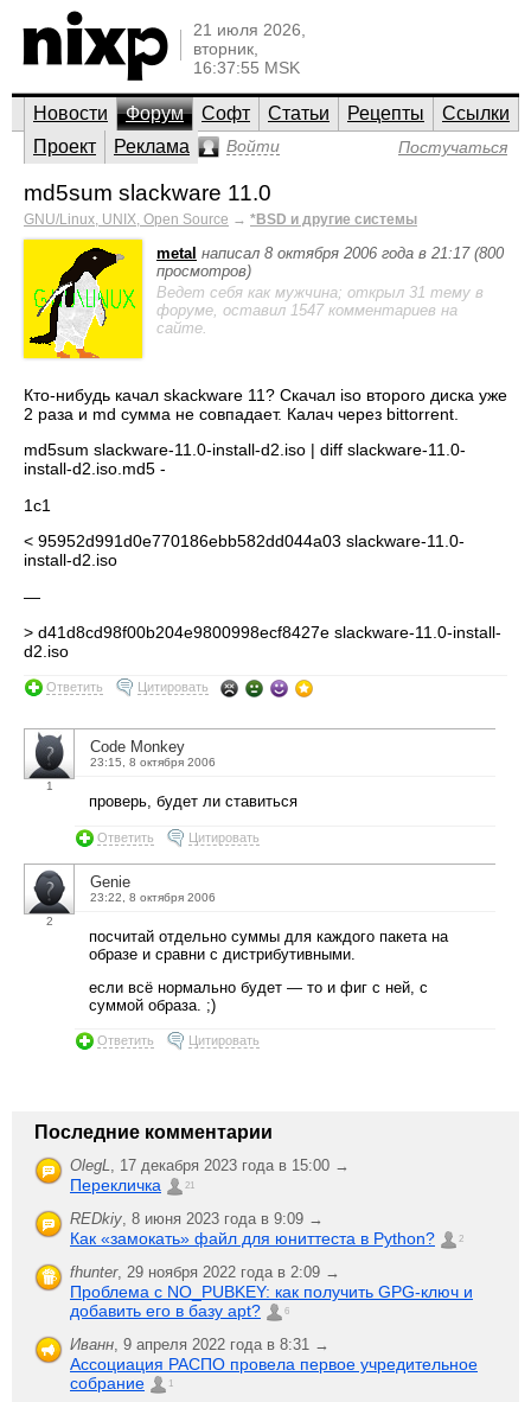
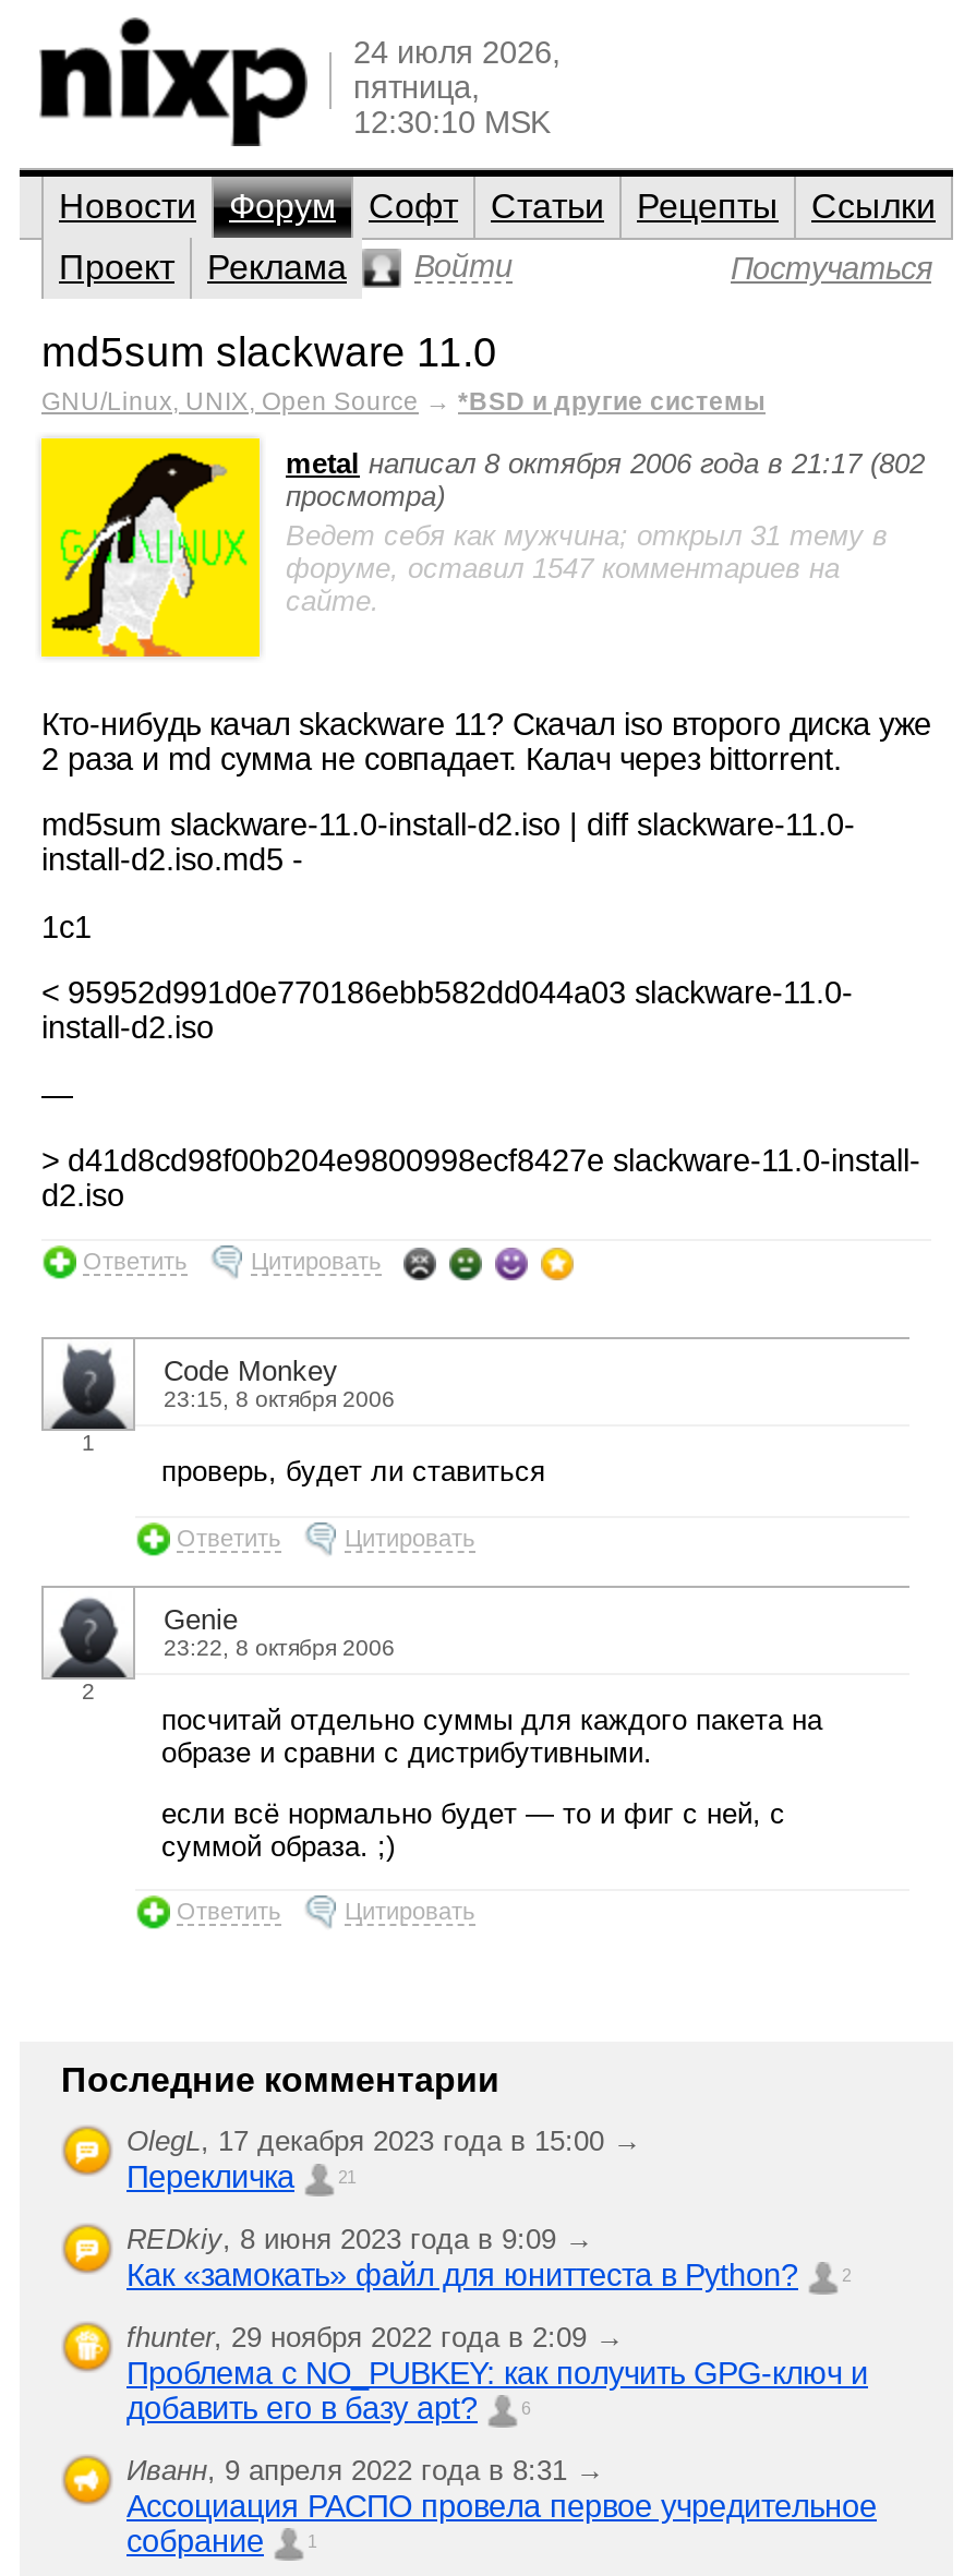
[193,20,306,77] 21 июля 2026, | вторник, | 16:37:55 MSK -> [353,35,561,140] 24 июля 2026, | пятница, | 12:30:10 MSK
[156,244,504,280] metal написал 8 октября 2006 года в 21:17 (800 | просмотров) -> [286,447,925,513] metal написал 8 октября 2006 года в 21:17 (802 | просмотра)

